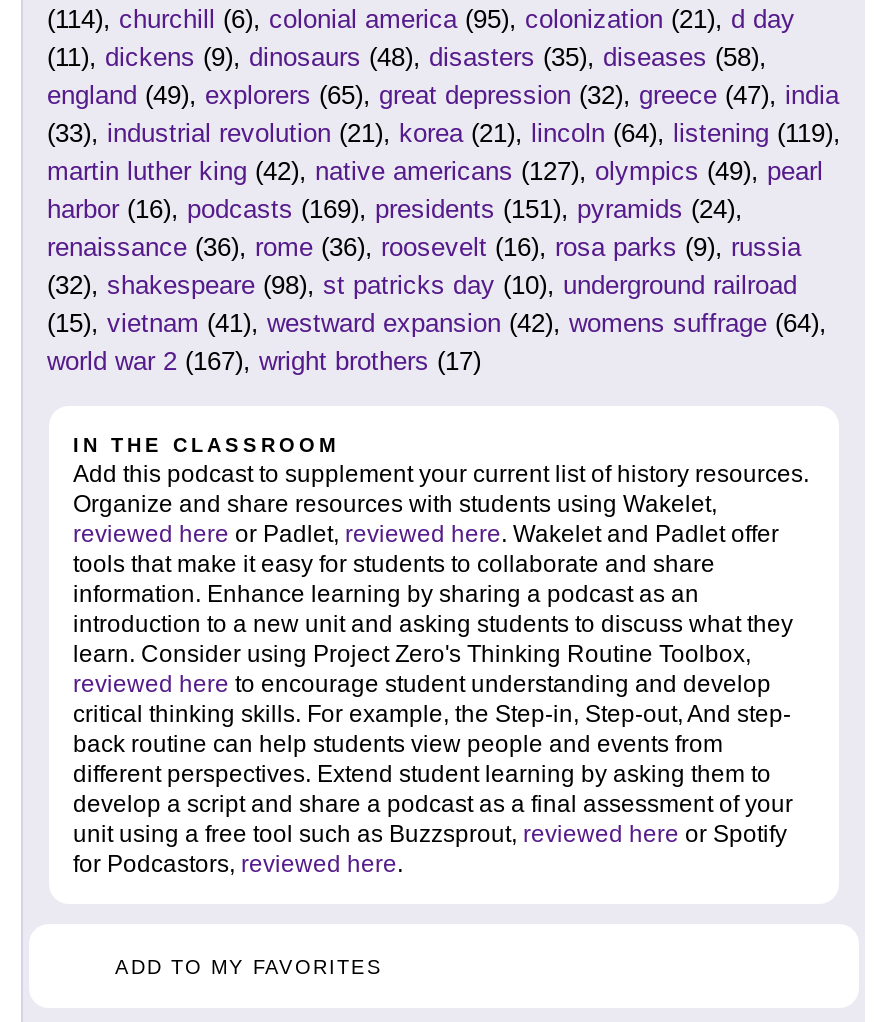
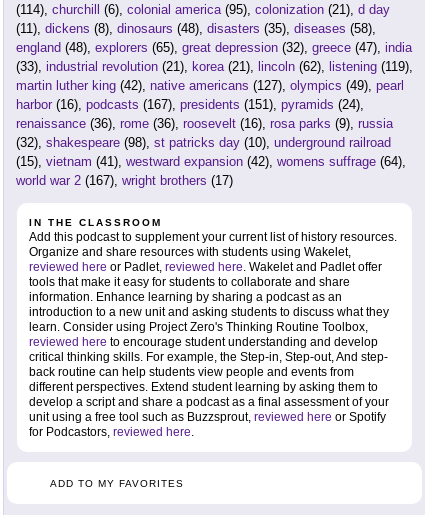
[47,43,767,73] (11), dickens (9), dinosaurs (48), disasters (35), diseases (58), -> [16,21,376,36] (11), dickens (8), dinosaurs (48), disasters (35), diseases (58),
[47,81,839,111] england (49), explorers (65), great depression (32), greece (47), india -> [16,40,412,55] england (48), explorers (65), great depression (32), greece (47), india
[47,119,841,149] (33), industrial revolution (21), korea (21), lincoln (64), listening (119), -> [16,59,413,74] (33), industrial revolution (21), korea (21), lincoln (62), listening (119),
[47,195,743,225] harbor (16), podcasts (169), presidents (151), pyramids (24), -> [16,97,364,112] harbor (16), podcasts (167), presidents (151), pyramids (24),

